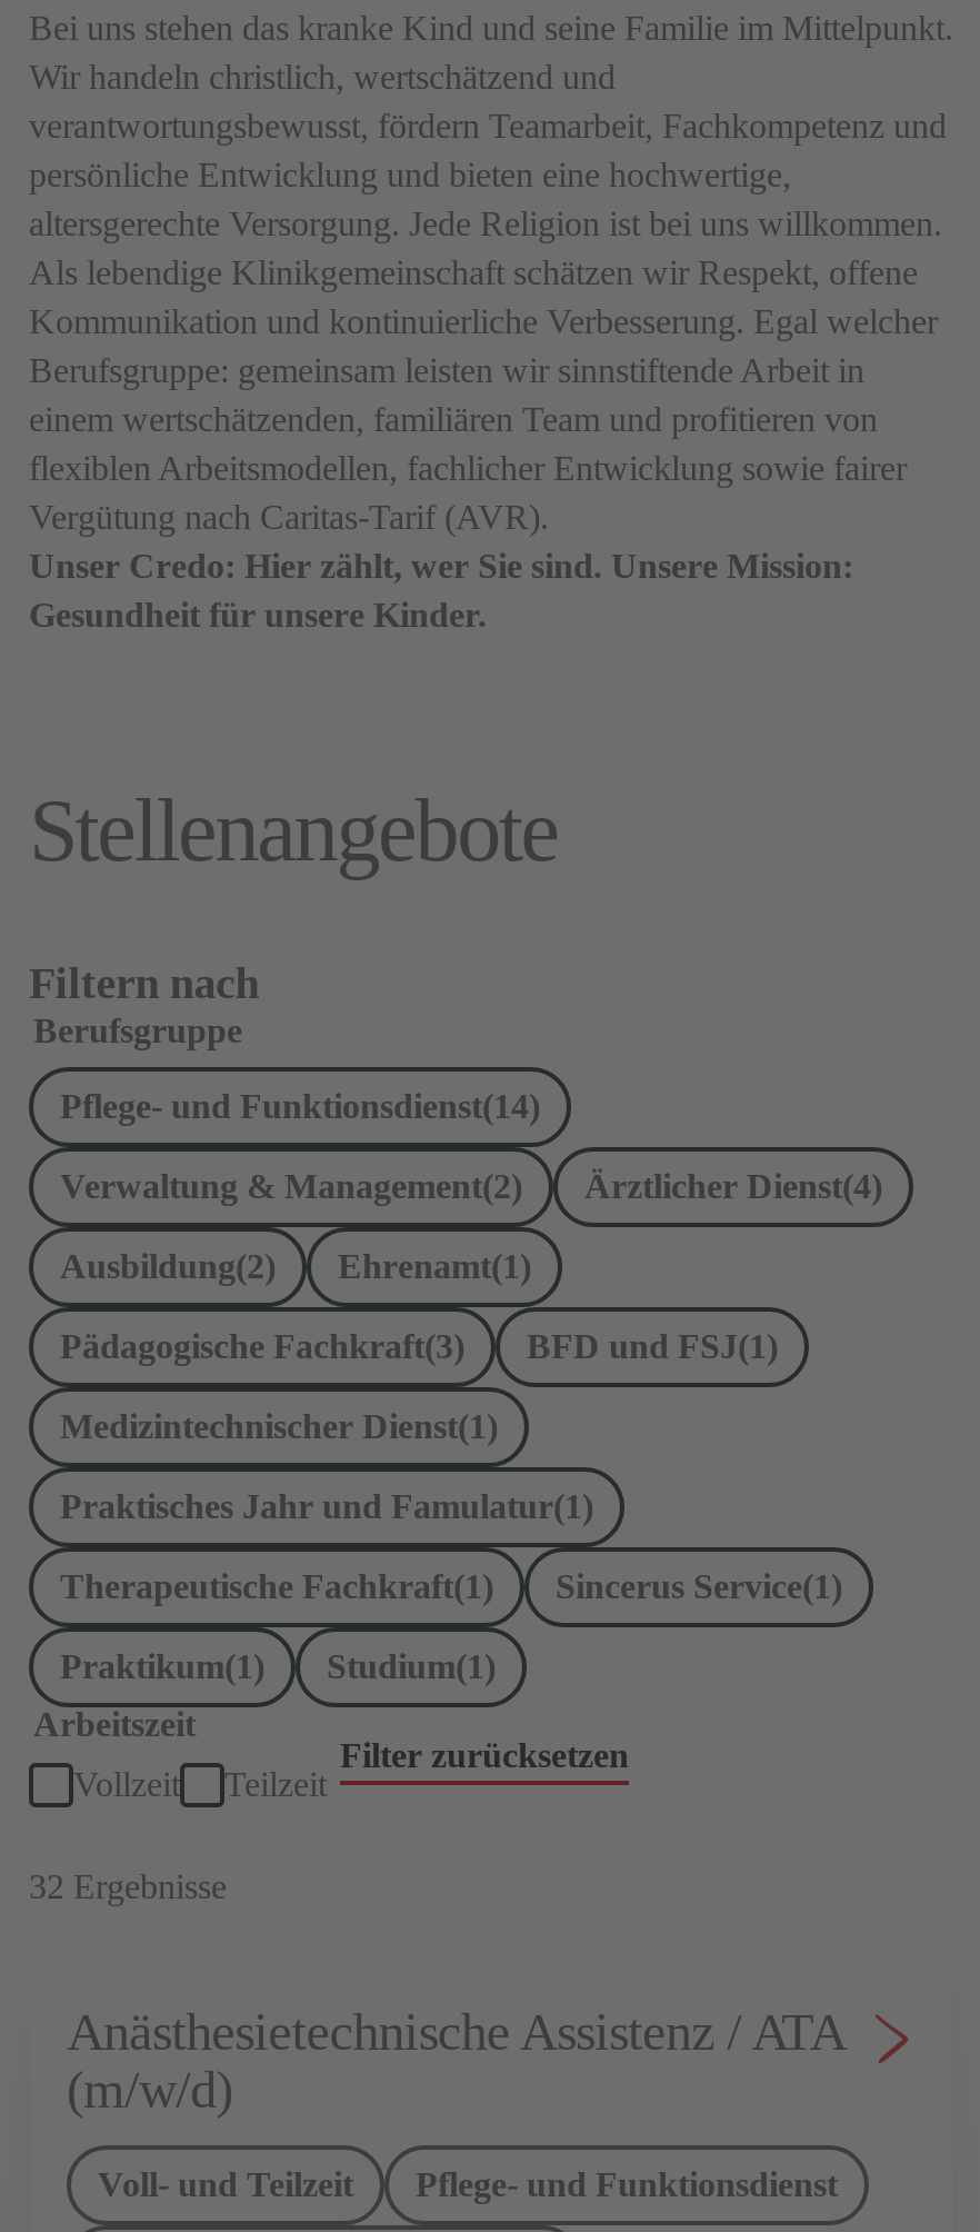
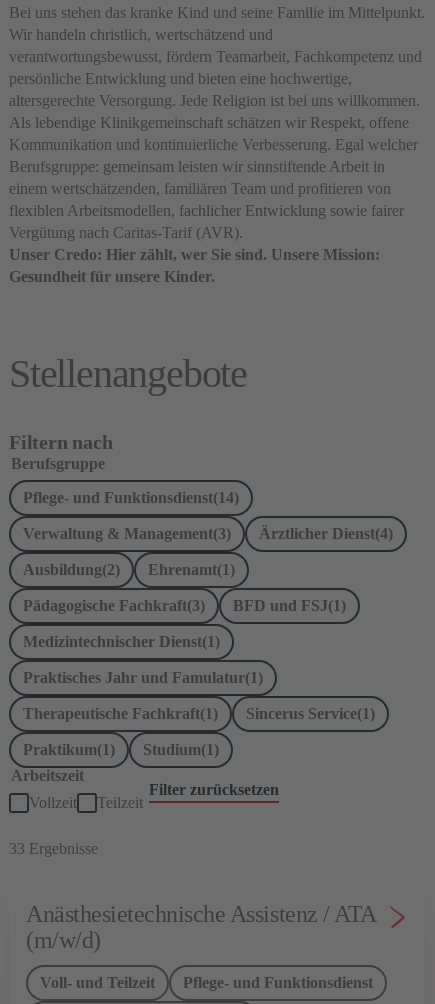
[60,1167,522,1205] Verwaltung & Management(2) -> [23,525,231,542] Verwaltung & Management(3)
[29,1867,227,1905] 32 Ergebnisse -> [9,840,98,857] 33 Ergebnisse

